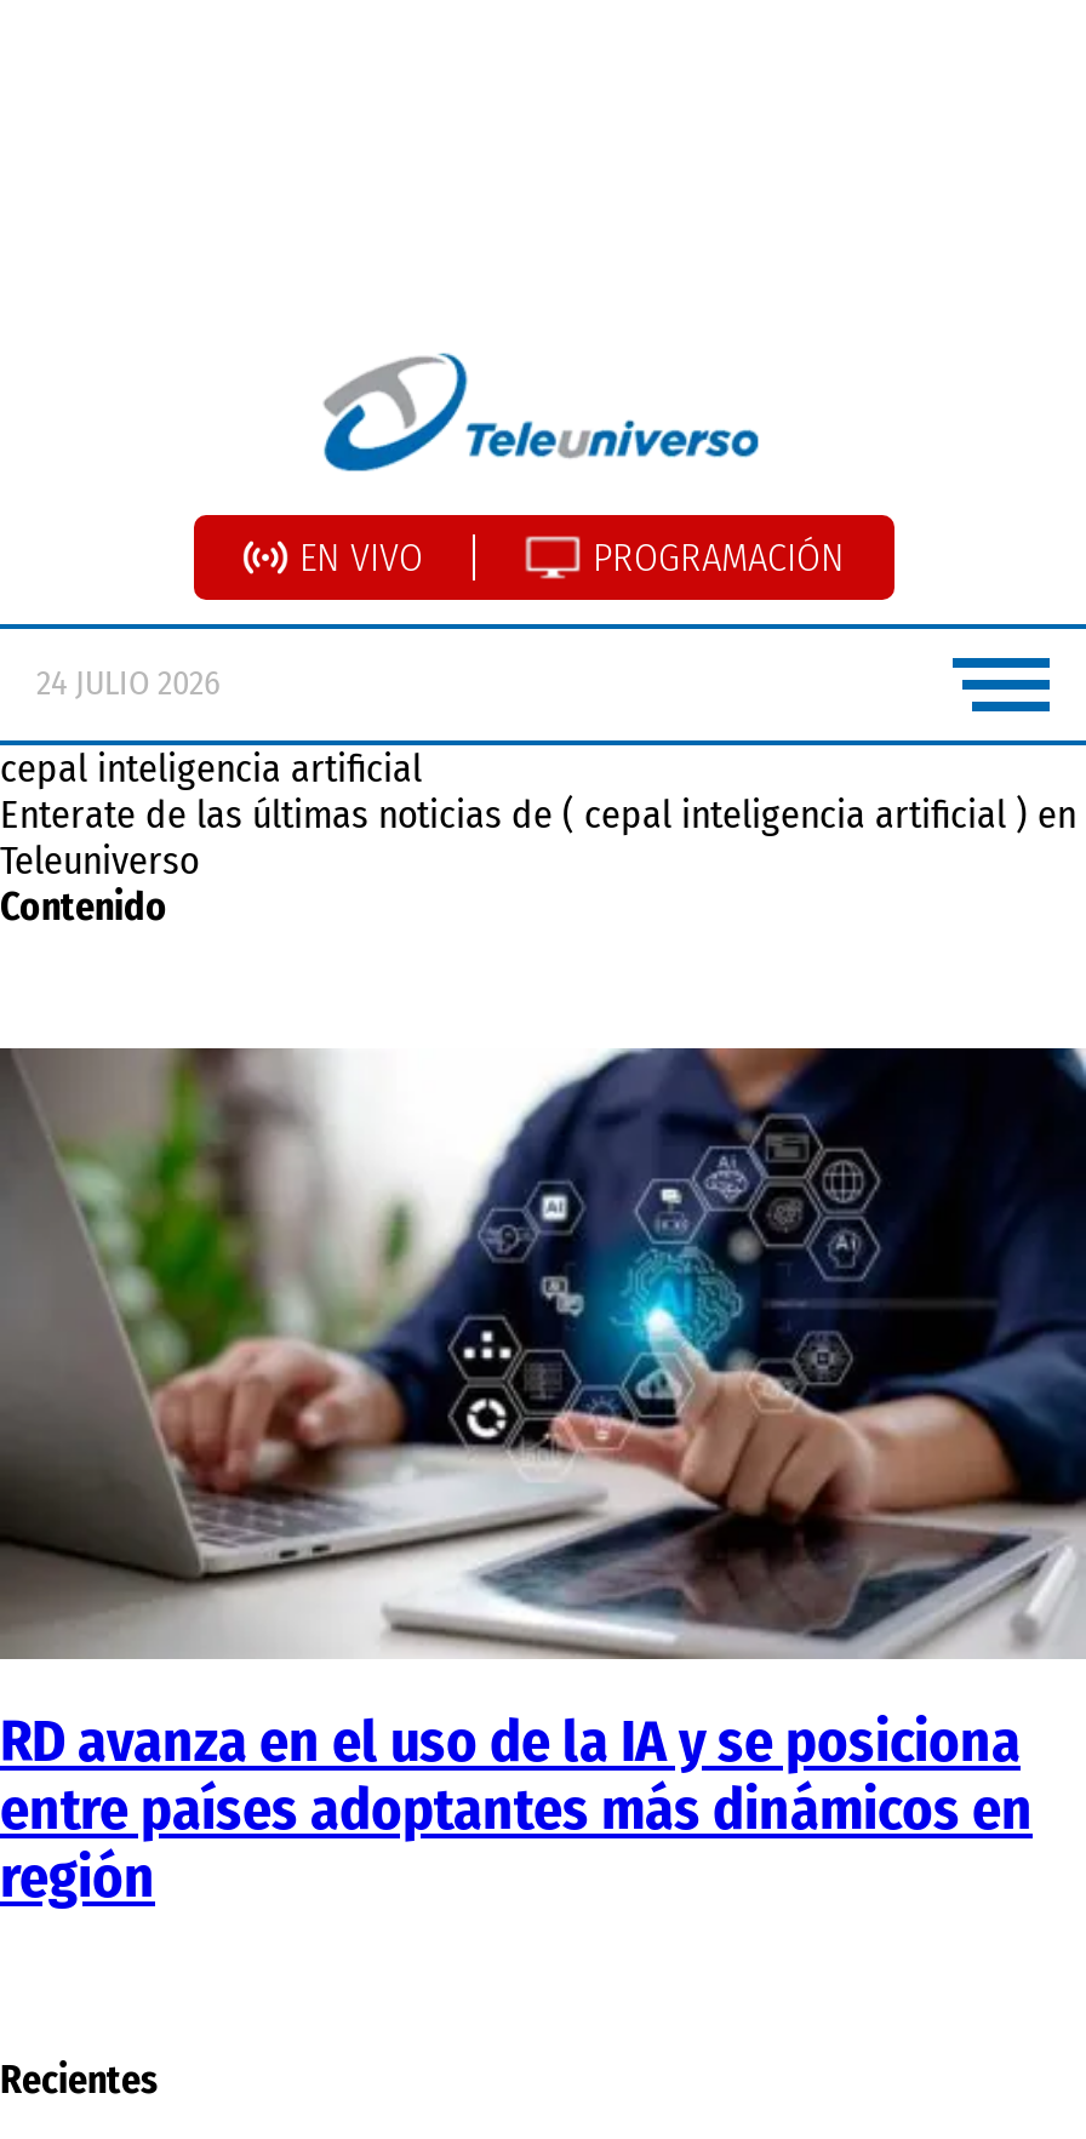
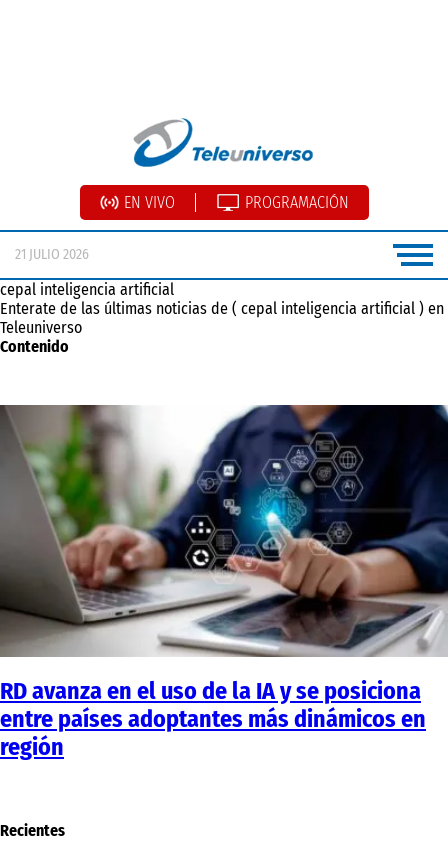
[36,663,221,704] 24 JULIO 2026 -> [15,246,89,263] 21 JULIO 2026

